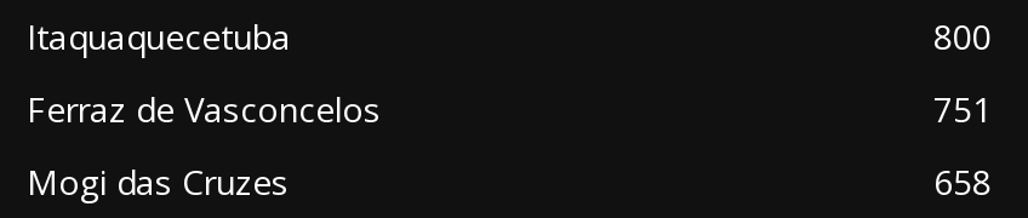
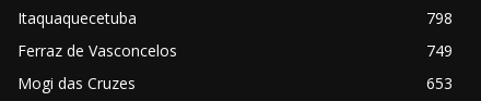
[933,14,992,60] 800 -> [426,7,453,28] 798
[933,86,992,132] 751 -> [426,40,453,60] 749
[933,159,992,205] 658 -> [426,72,453,93] 653

